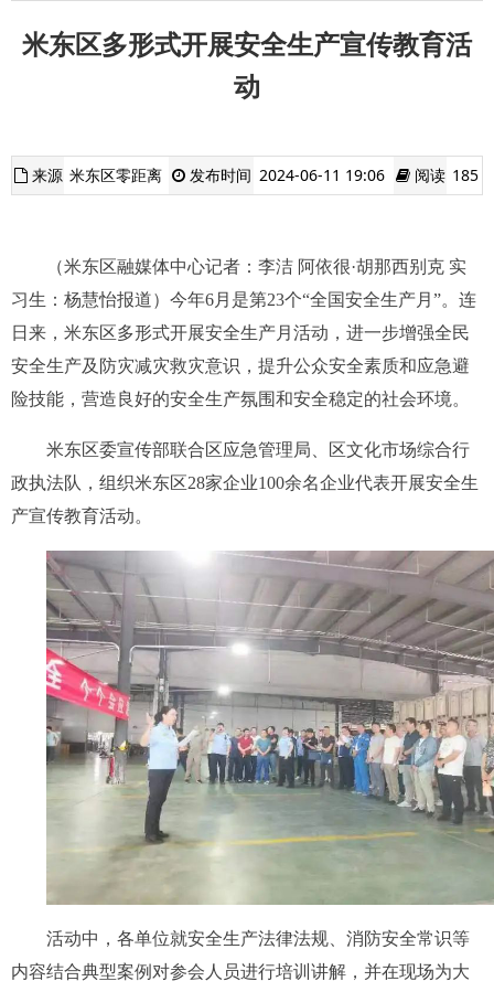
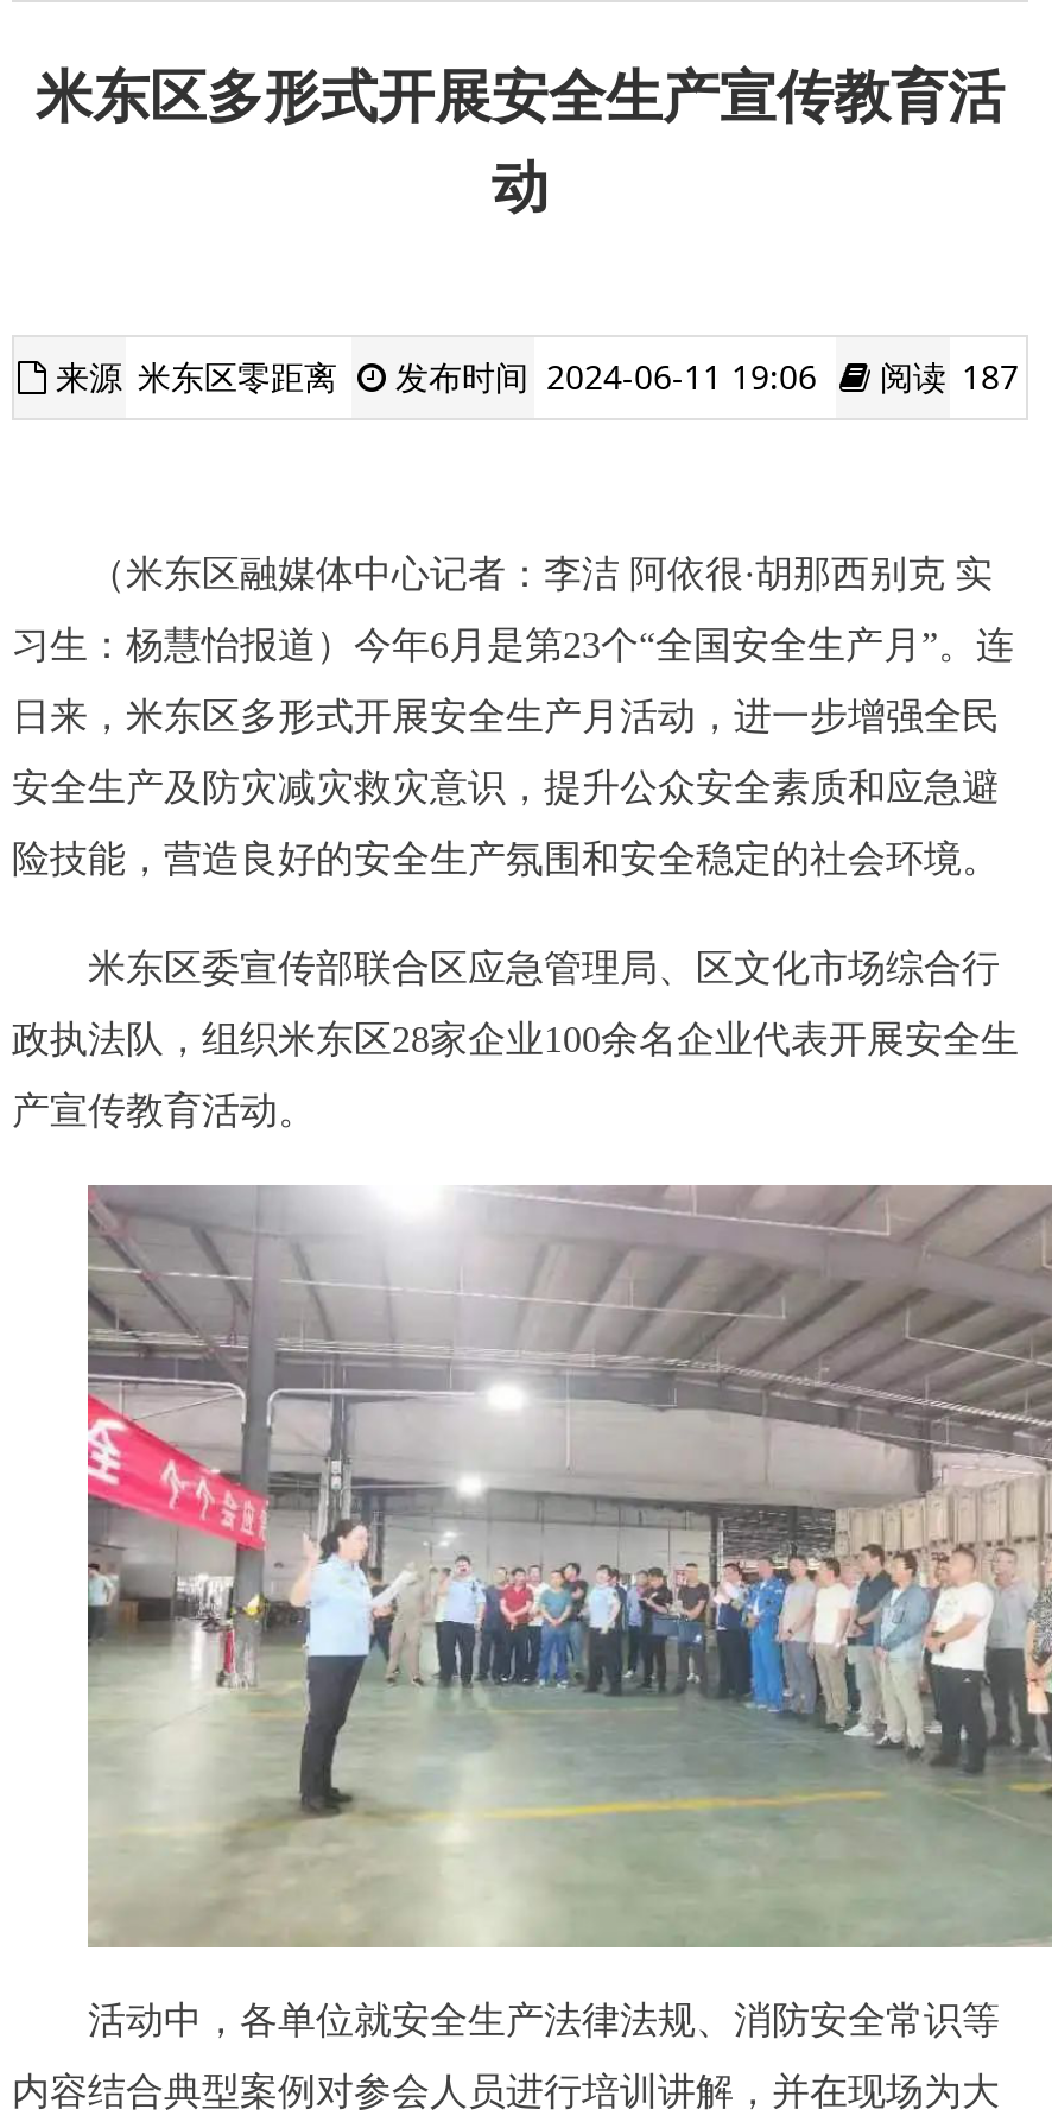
[27,164,479,185] 来源 米东区零距离 发布时间 2024-06-11 19:06 阅读 185 -> [46,354,1019,399] 来源 米东区零距离 发布时间 2024-06-11 19:06 阅读 187

